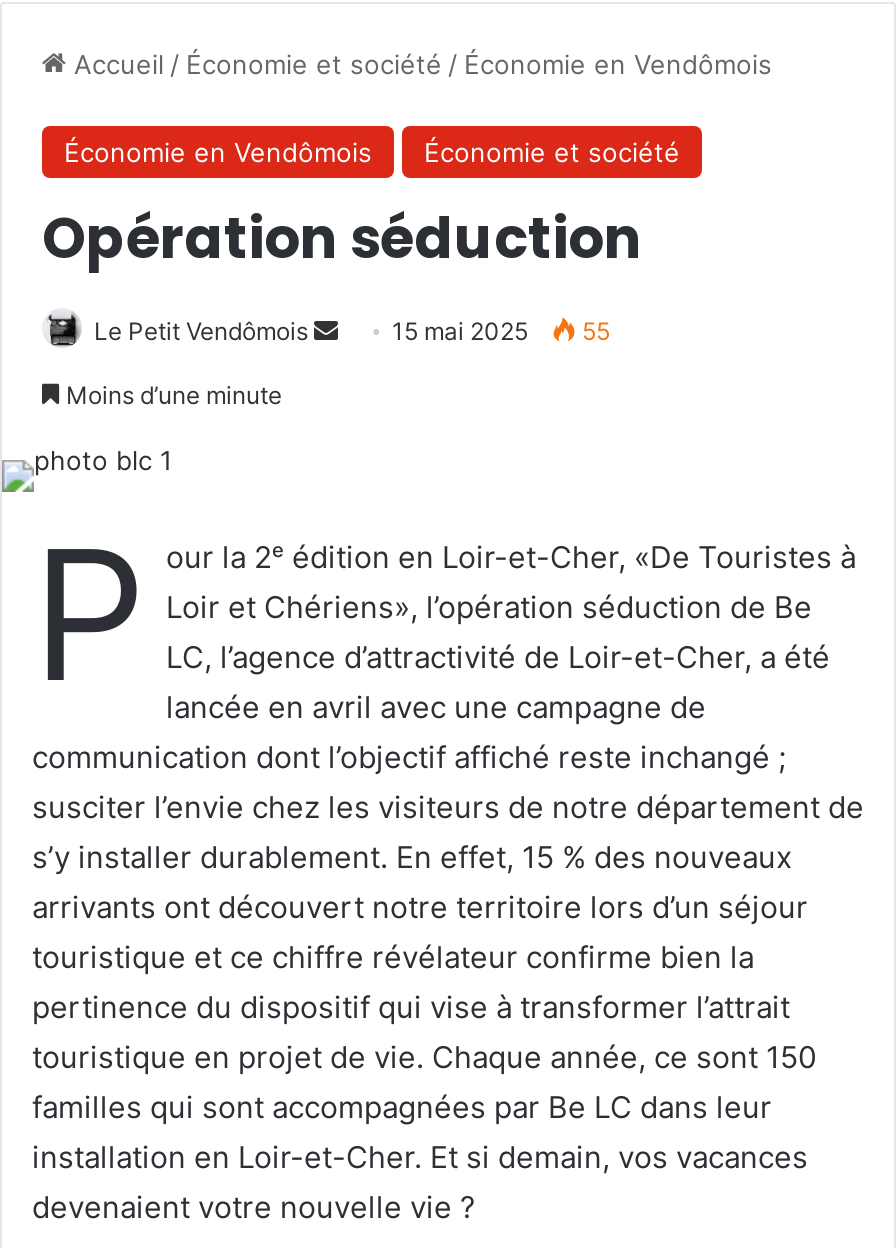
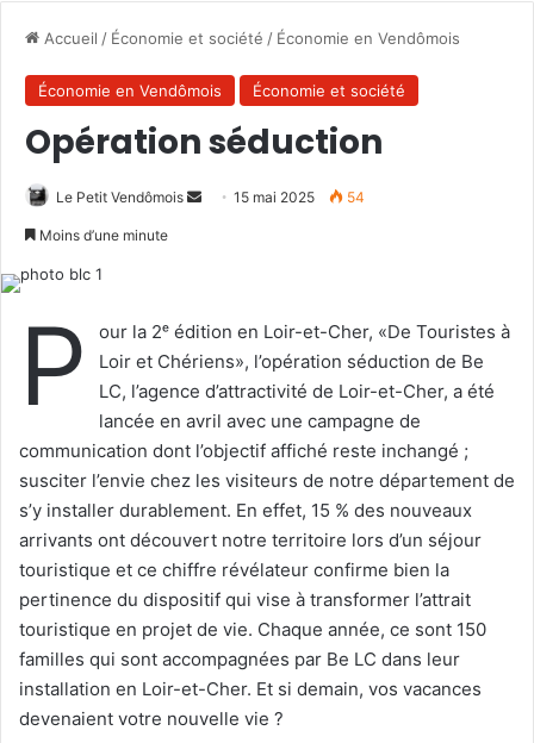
[576,316,610,346] 55 -> [343,188,365,206] 54

